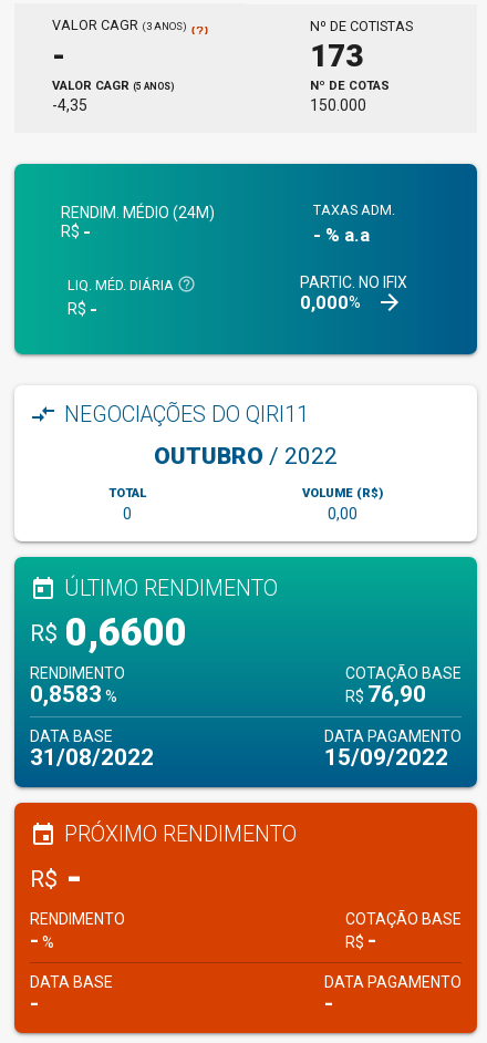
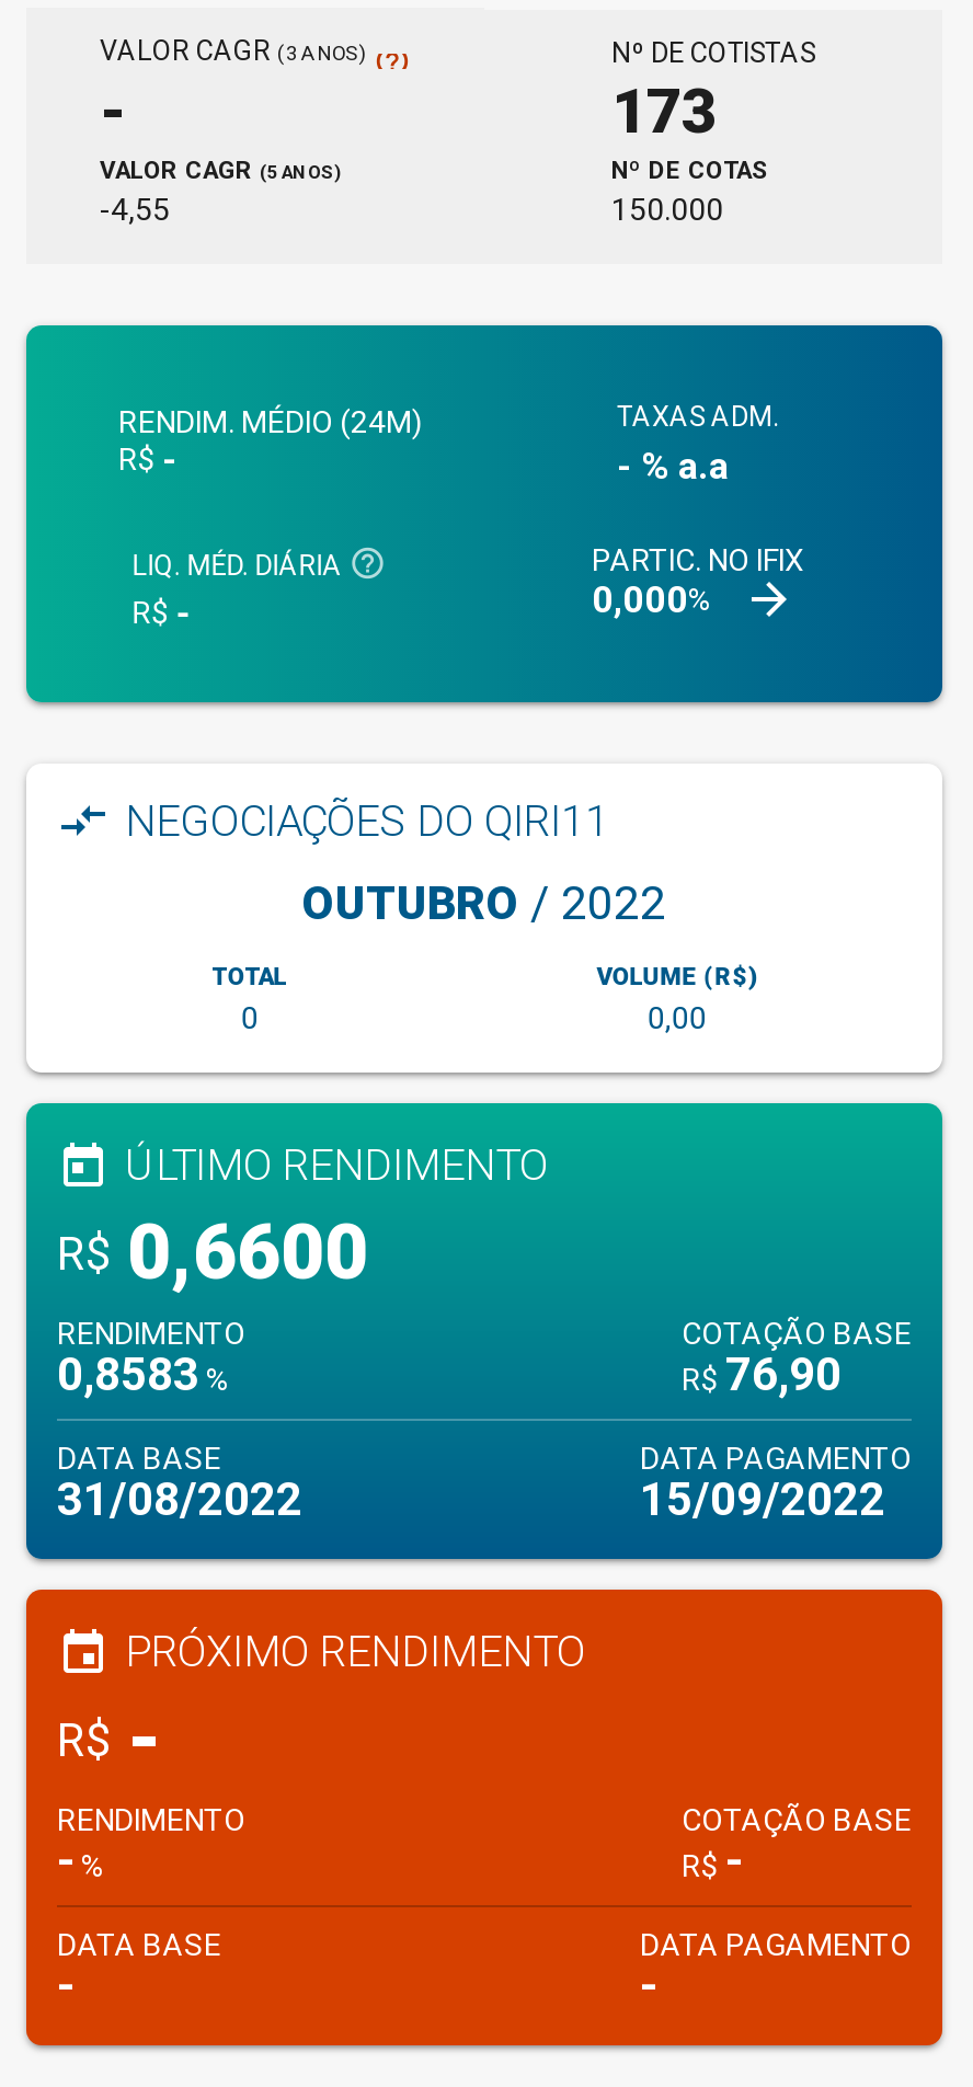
[51,97,87,114] -4,35 -> [100,193,170,228] -4,55

